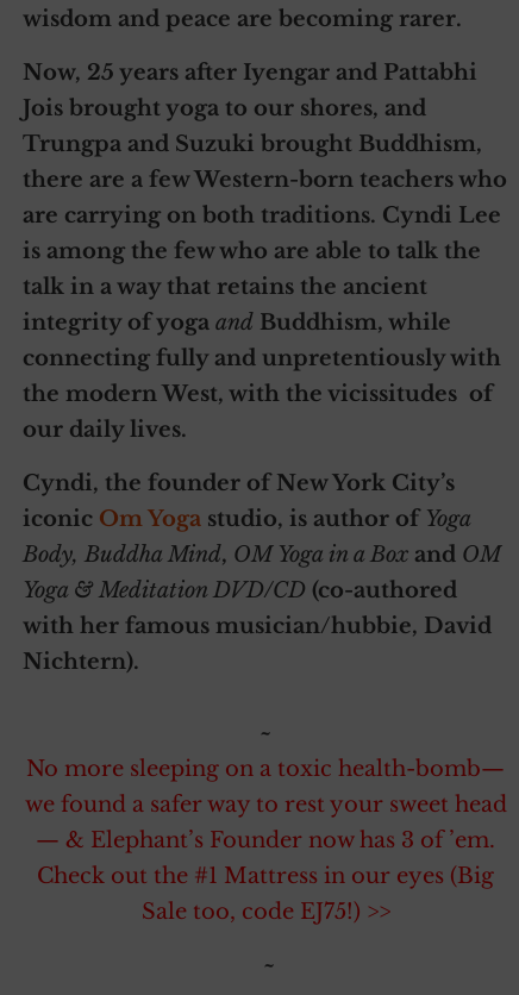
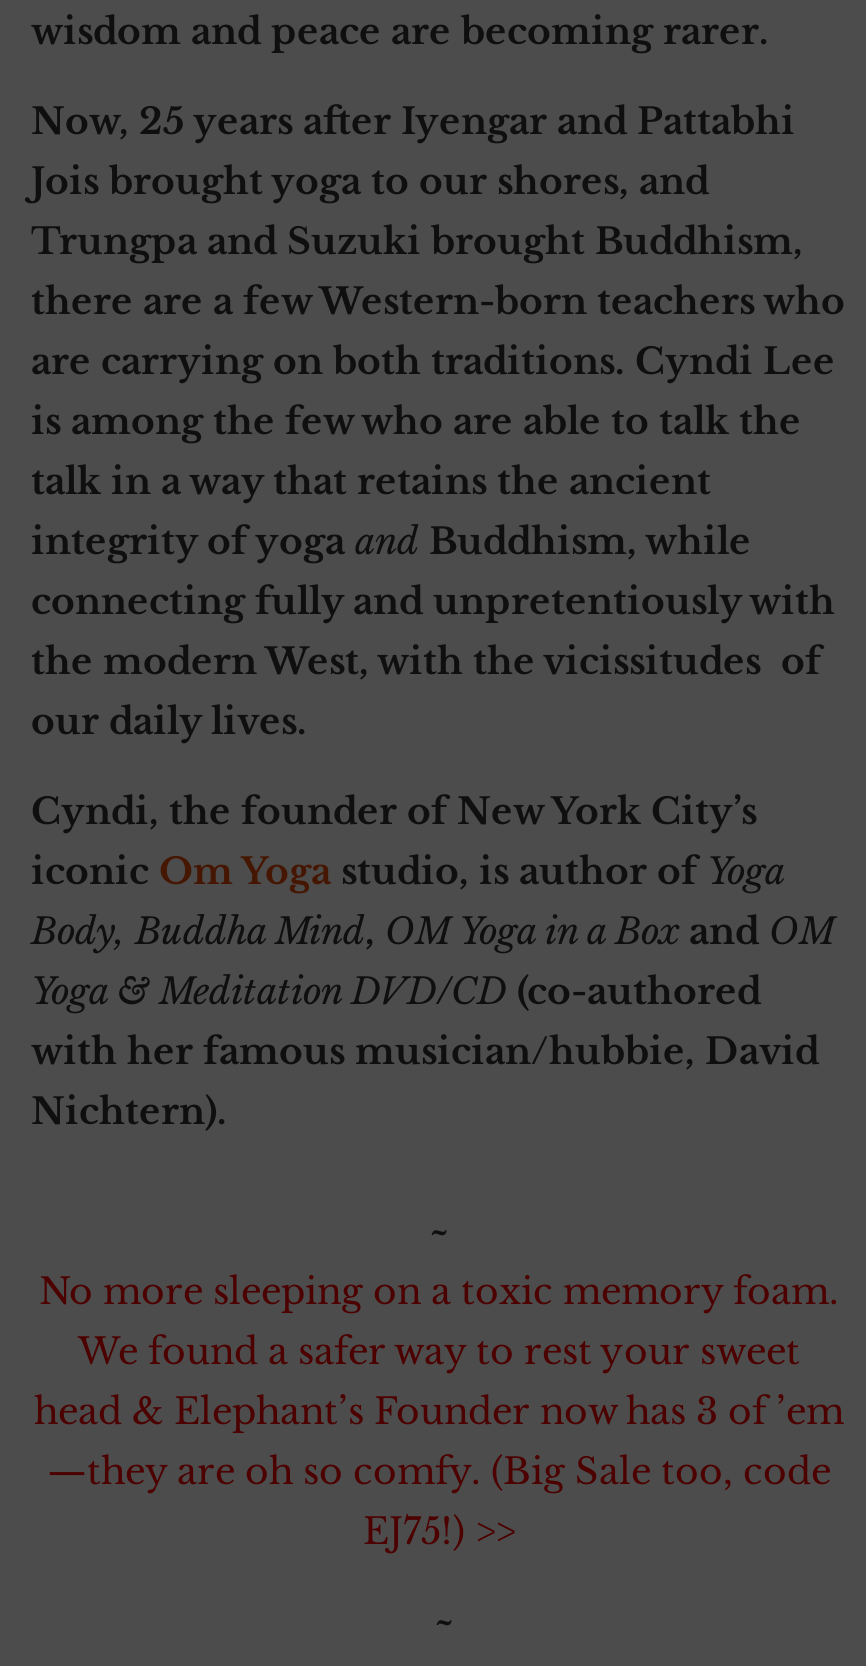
[24,756,507,925] No more sleeping on a toxic health-bomb— | we found a safer way to rest your sweet head | — & Elephant’s Founder now has 3 of ’em. | Check out the #1 Mattress in our eyes (Big | Sale too, code EJ75!) >> -> [34,1270,844,1554] No more sleeping on a toxic memory foam. | We found a safer way to rest your sweet | head & Elephant’s Founder now has 3 of ’em | —they are oh so comfy. (Big Sale too, code | EJ75!) >>

